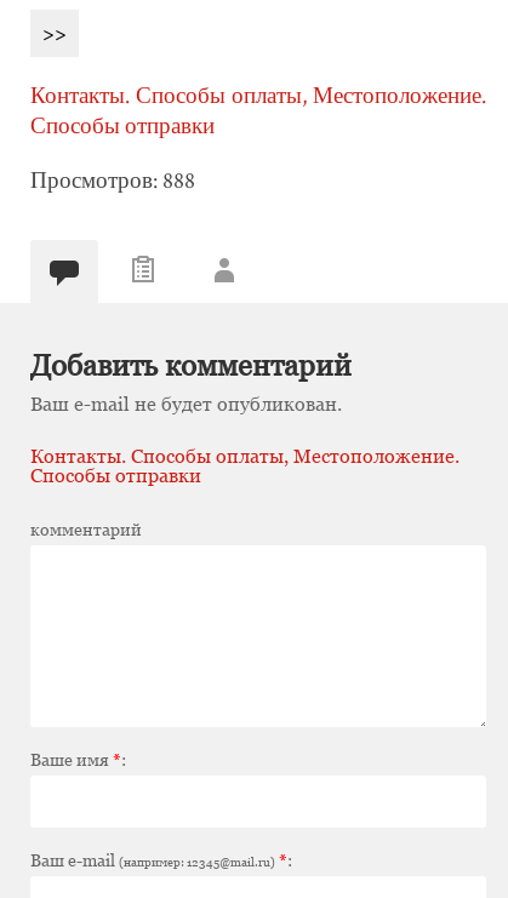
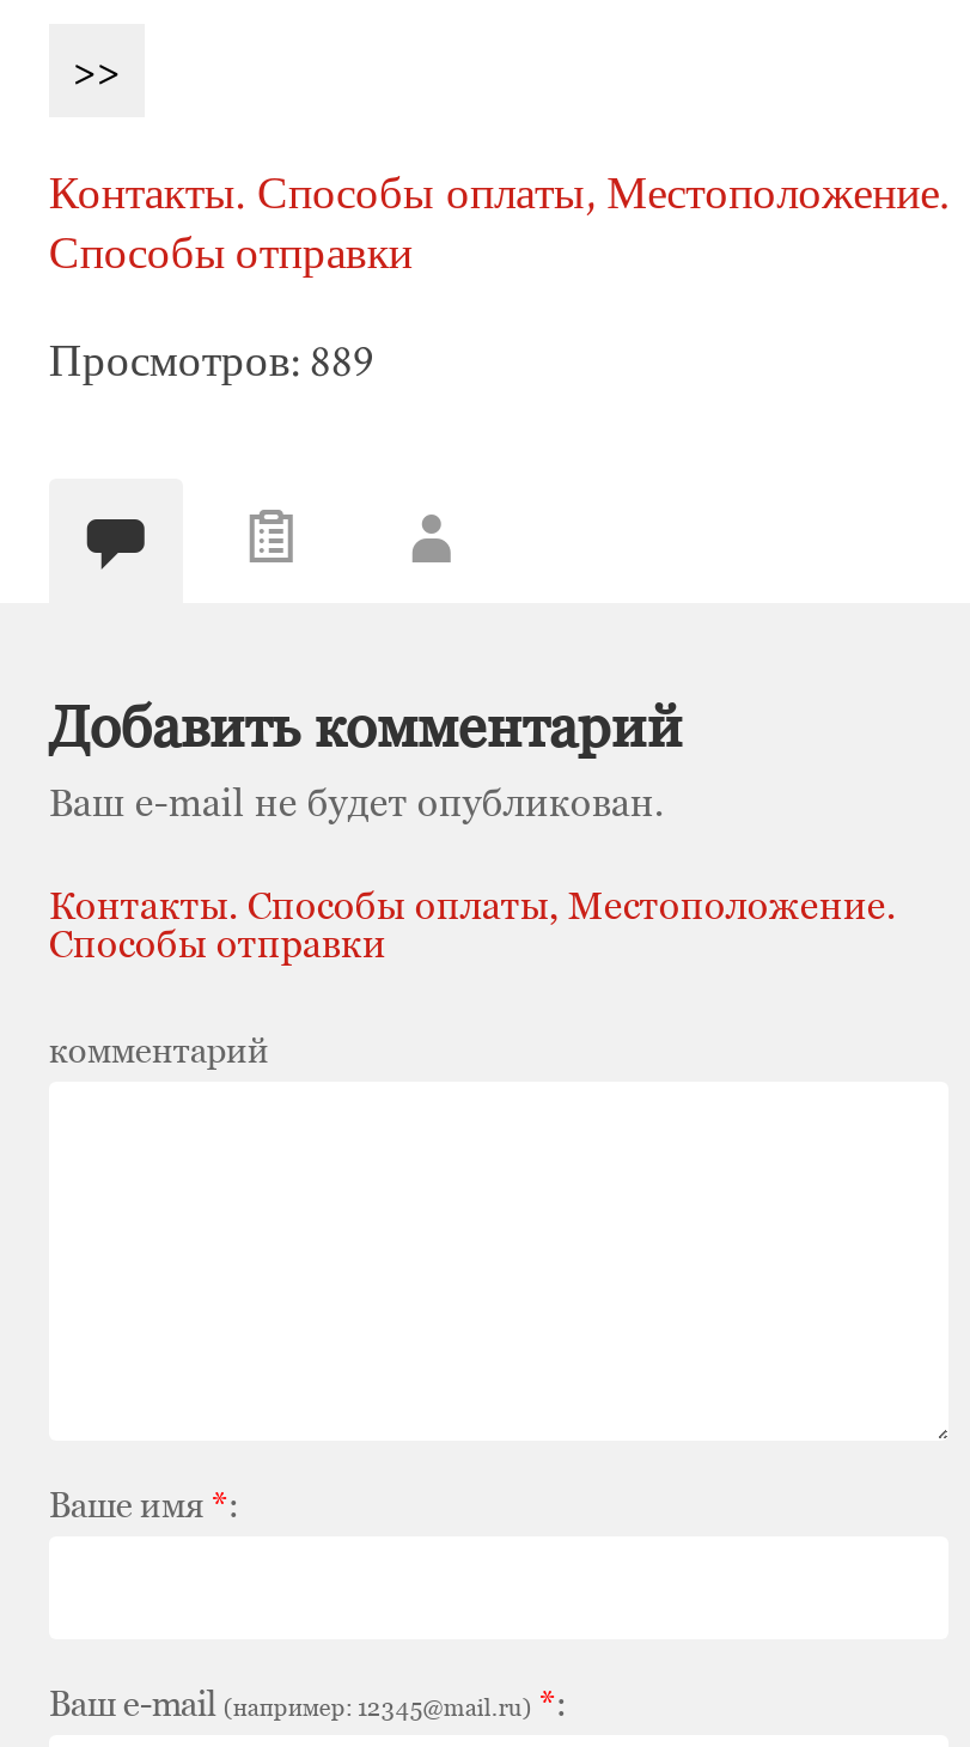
[30,166,195,197] Просмотров: 888 -> [49,333,374,393] Просмотров: 889

